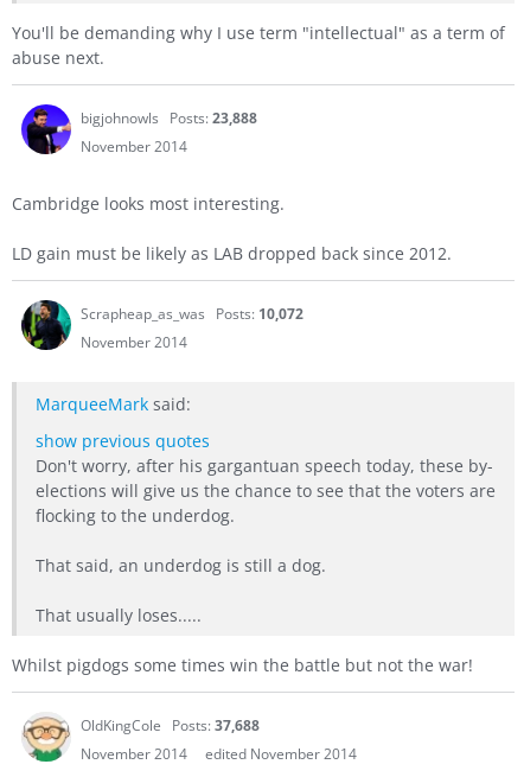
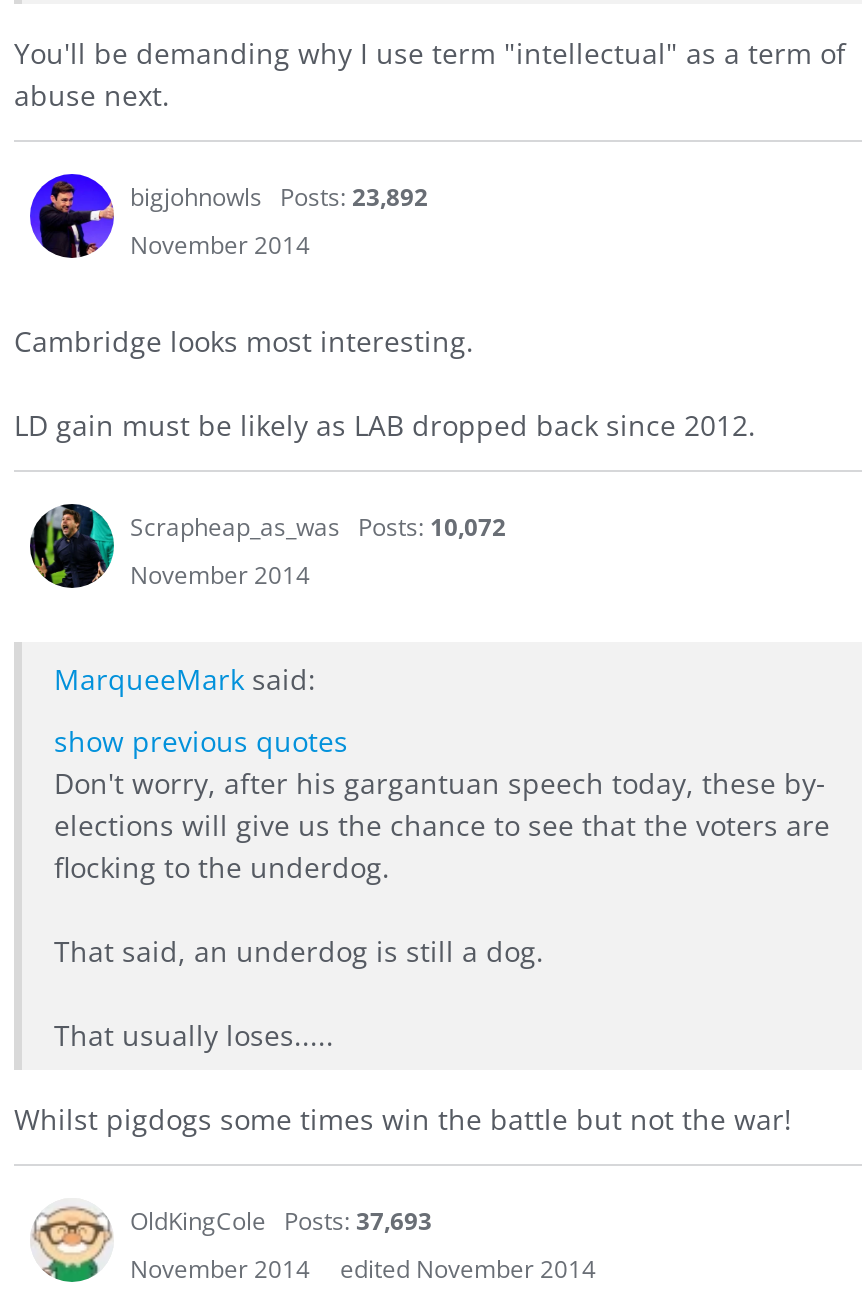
[81,108,257,128] bigjohnowls Posts: 23,888 -> [130,180,428,214] bigjohnowls Posts: 23,892
[81,716,260,736] OldKingCole Posts: 37,688 -> [130,1205,432,1239] OldKingCole Posts: 37,693

